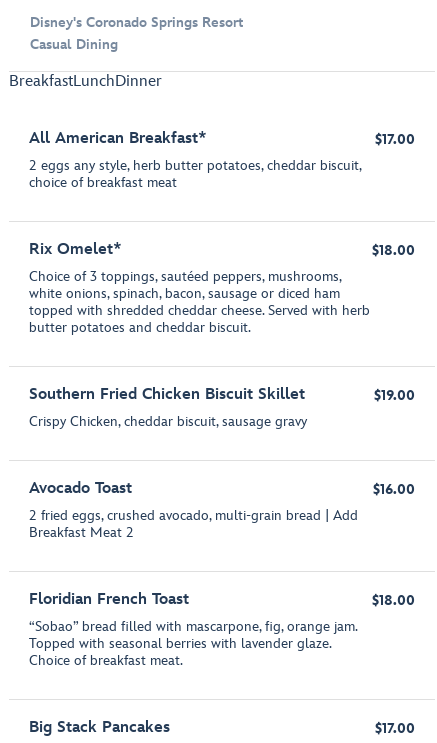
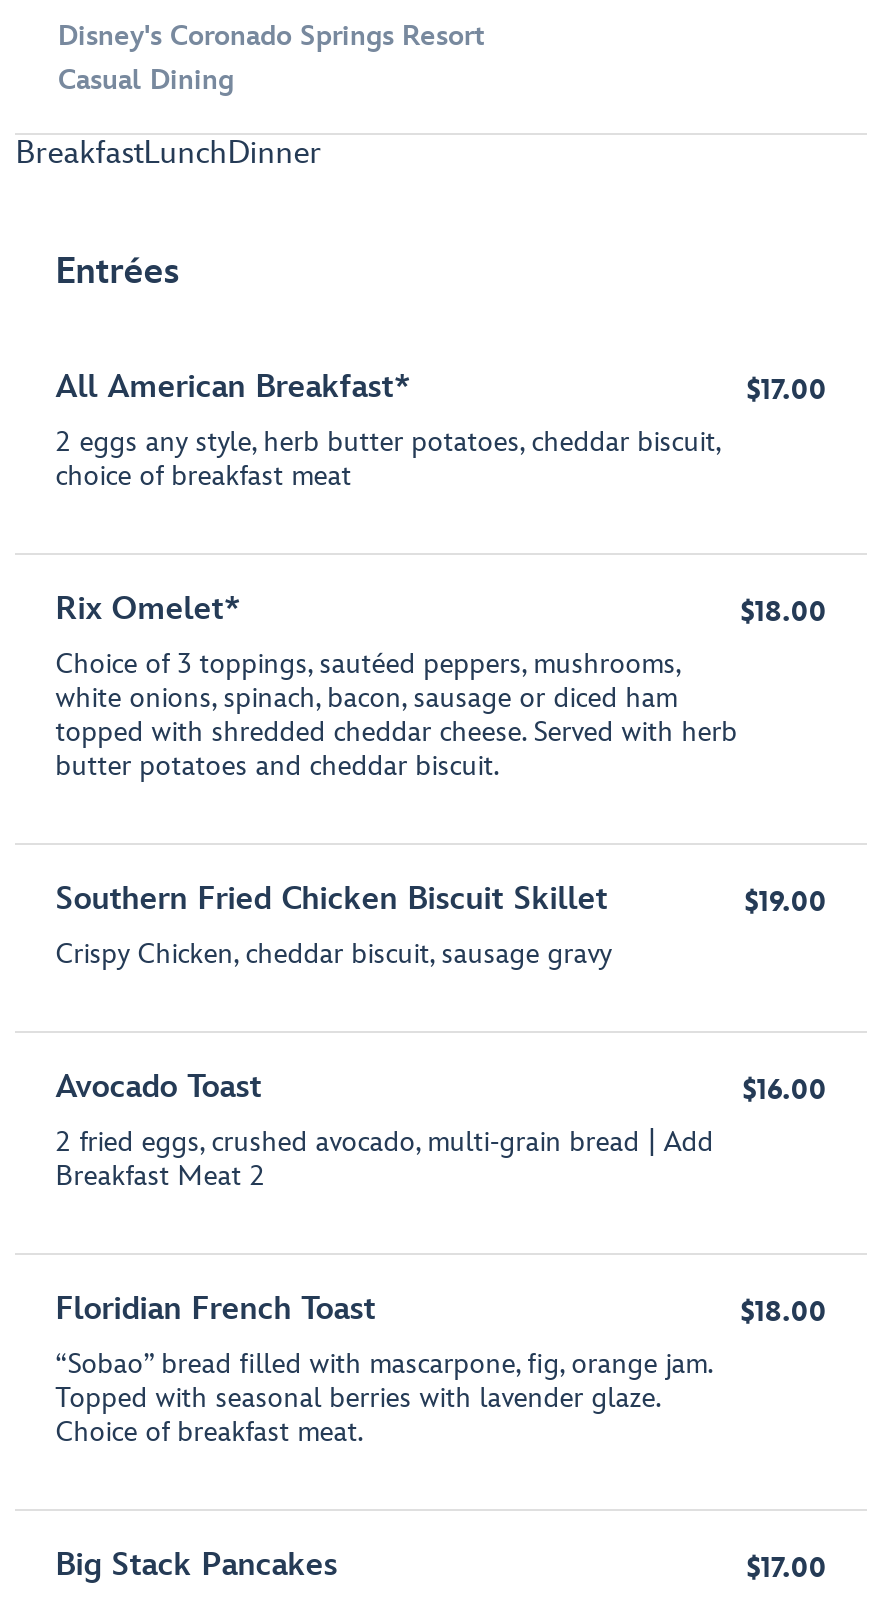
none -> [55,251,179,293] Entrées

